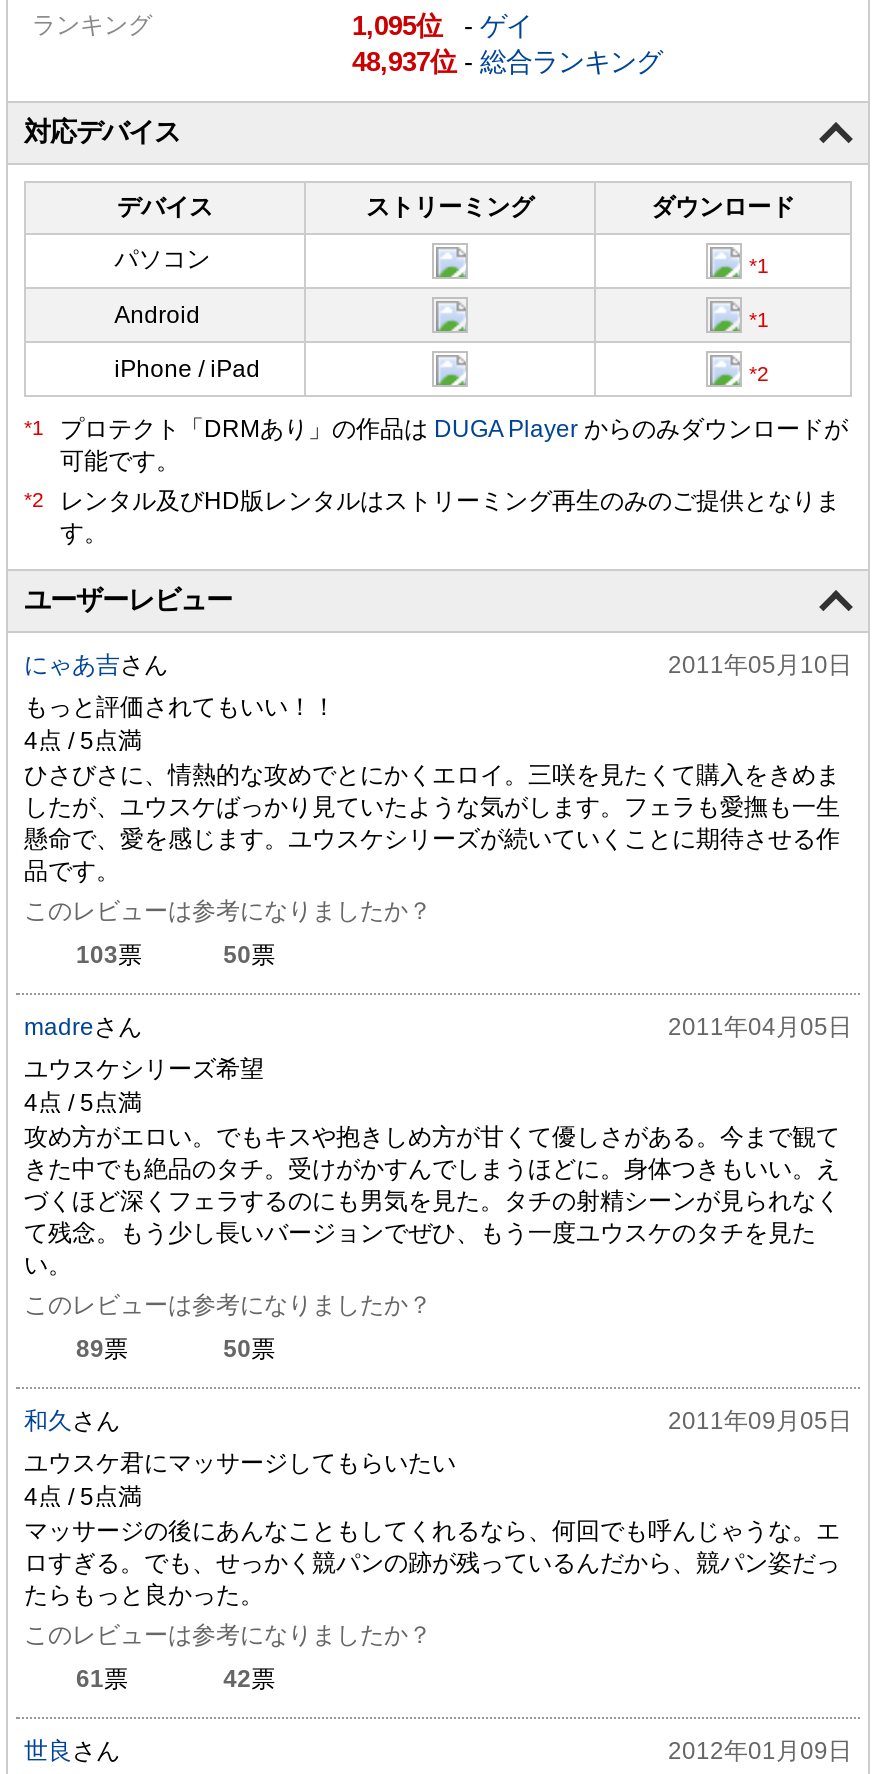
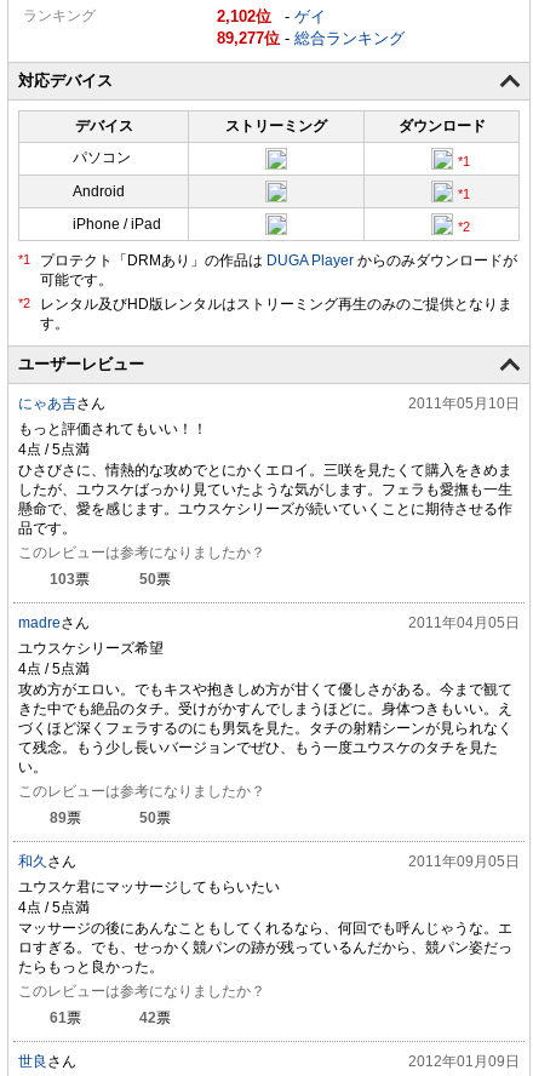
[352,10,532,40] 1,095 -ゲイ -> [217,7,326,25] 2,102 -ゲイ
[352,46,662,76] 48,937 -総合ランキング -> [217,29,405,47] 89,277 -総合ランキング

